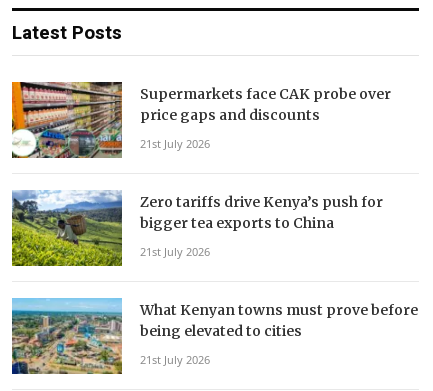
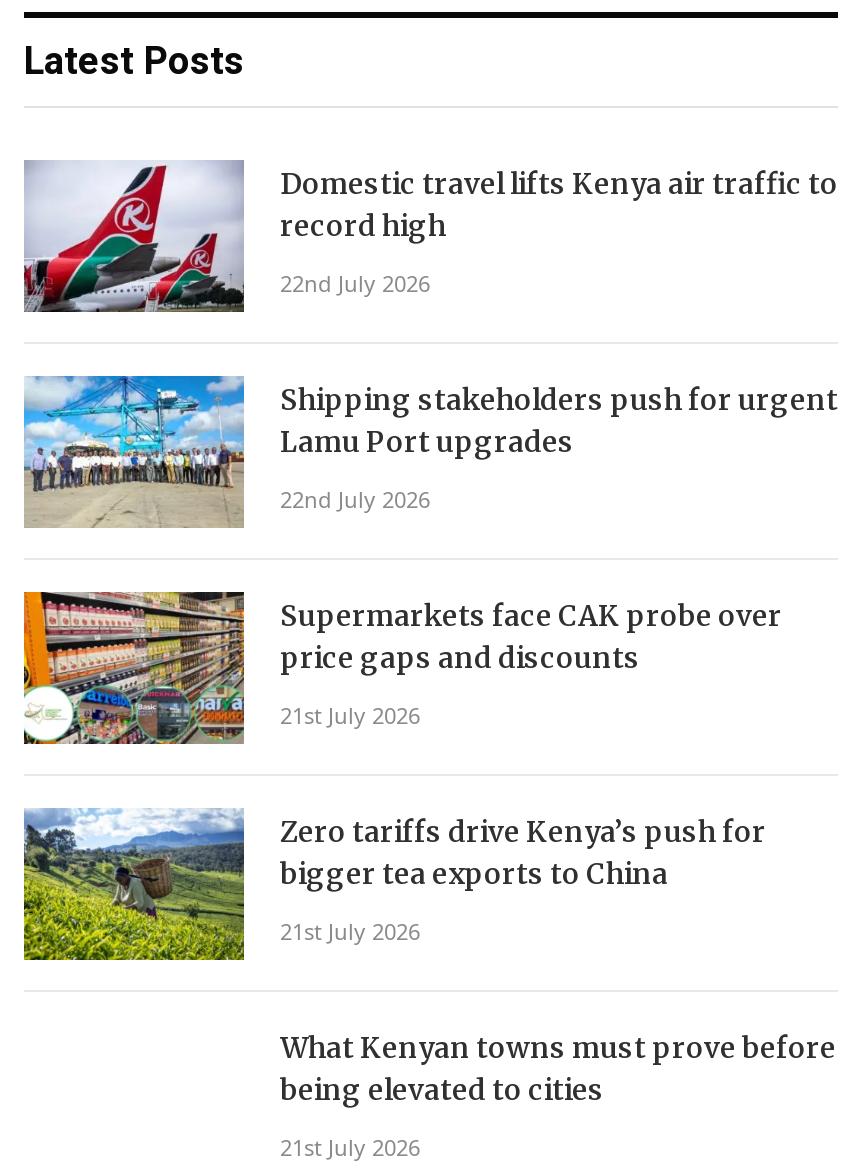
none -> [22,160,838,515] [image] | Domestic travel lifts Kenya air traffic to | record high | 22nd July 2026 | Shipping stakeholders push for urgent | Lamu Port upgrades | 22nd July 2026
none -> [22,374,246,526] [image]
[11,297,123,375] [image] -> none

